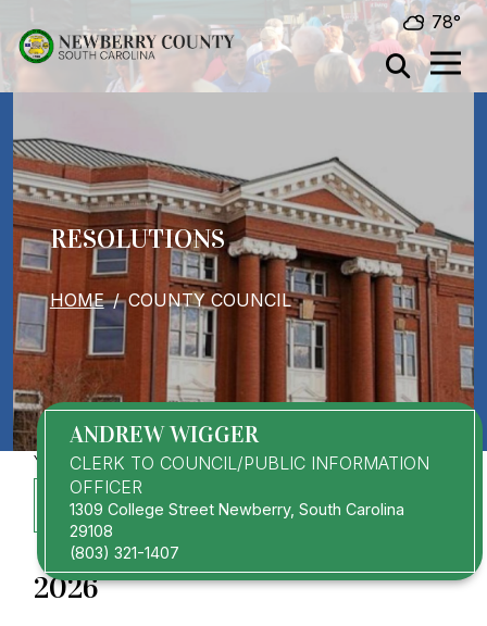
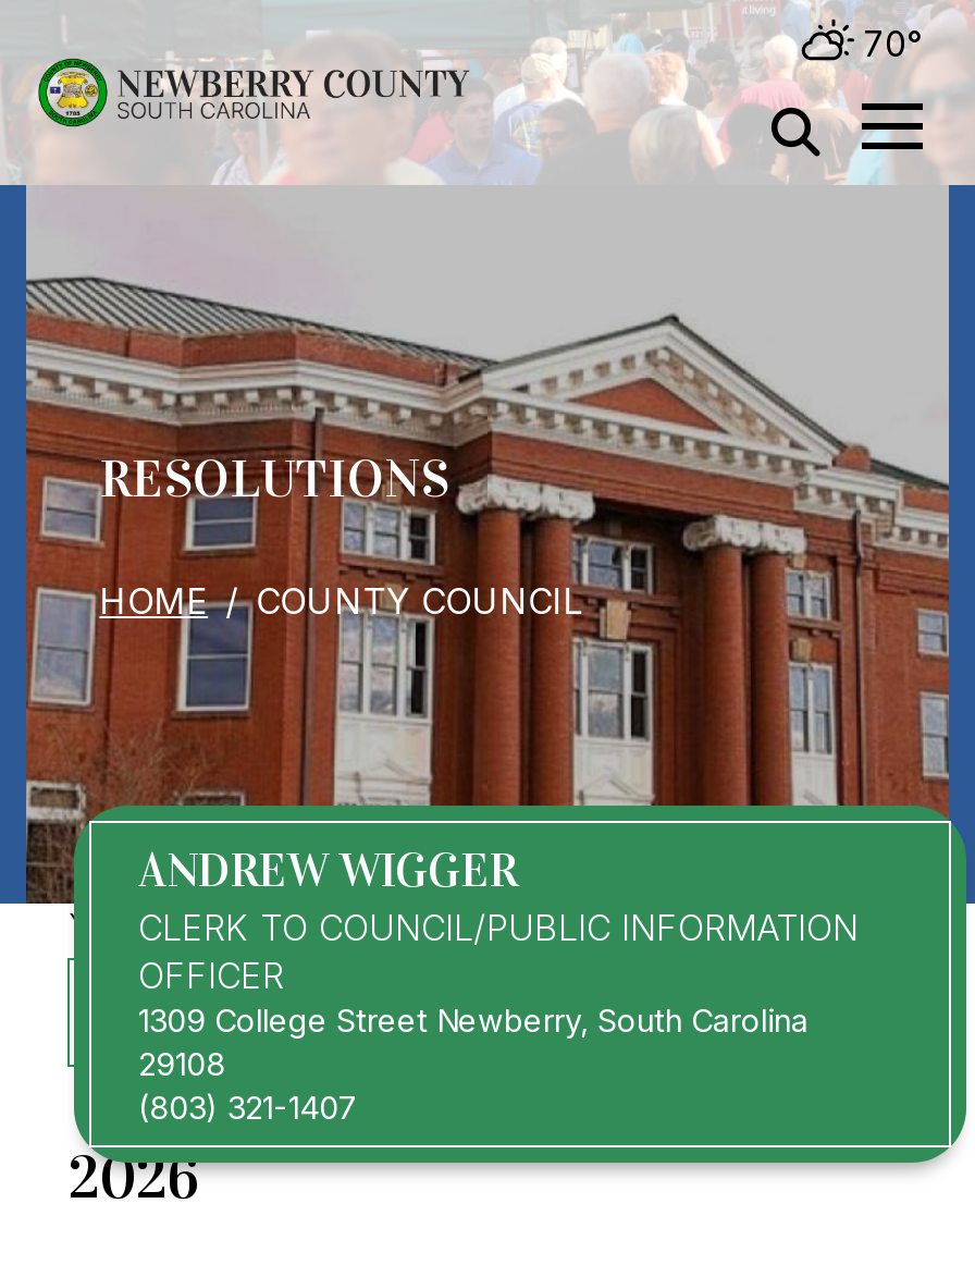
[431,11,460,33] 78° -> [863,22,922,65] 70°

